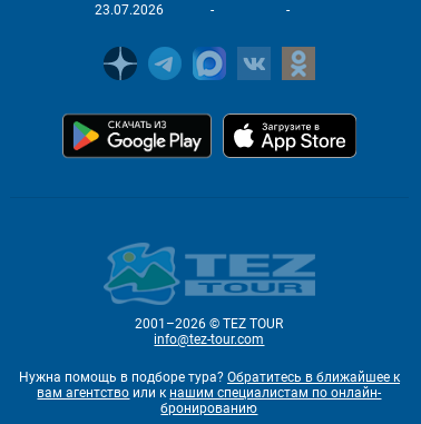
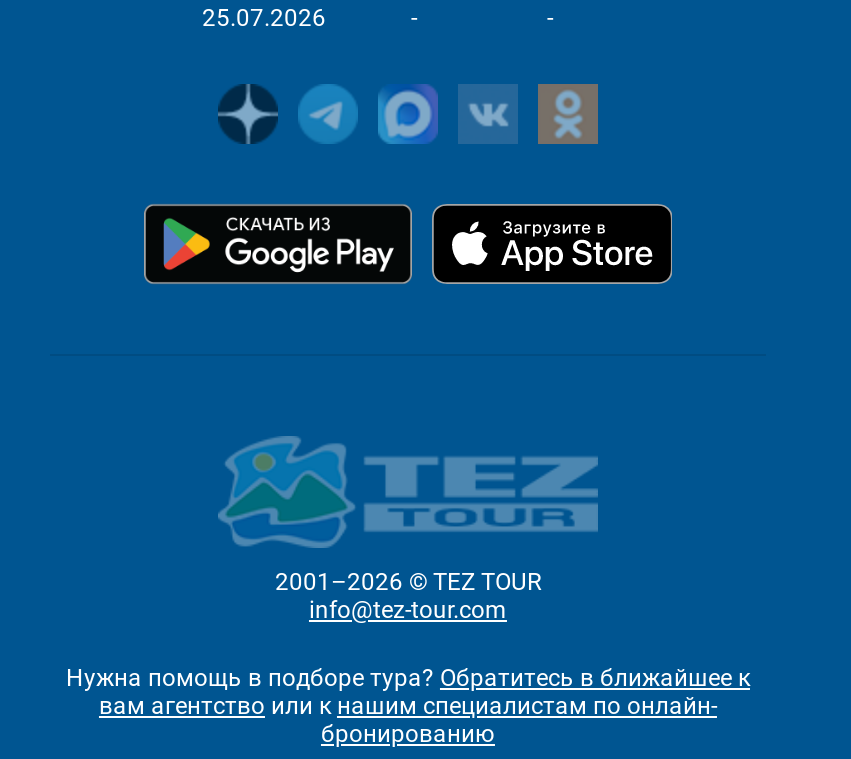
[95,2,164,18] 23.07.2026 -> [202,4,326,32] 25.07.2026

